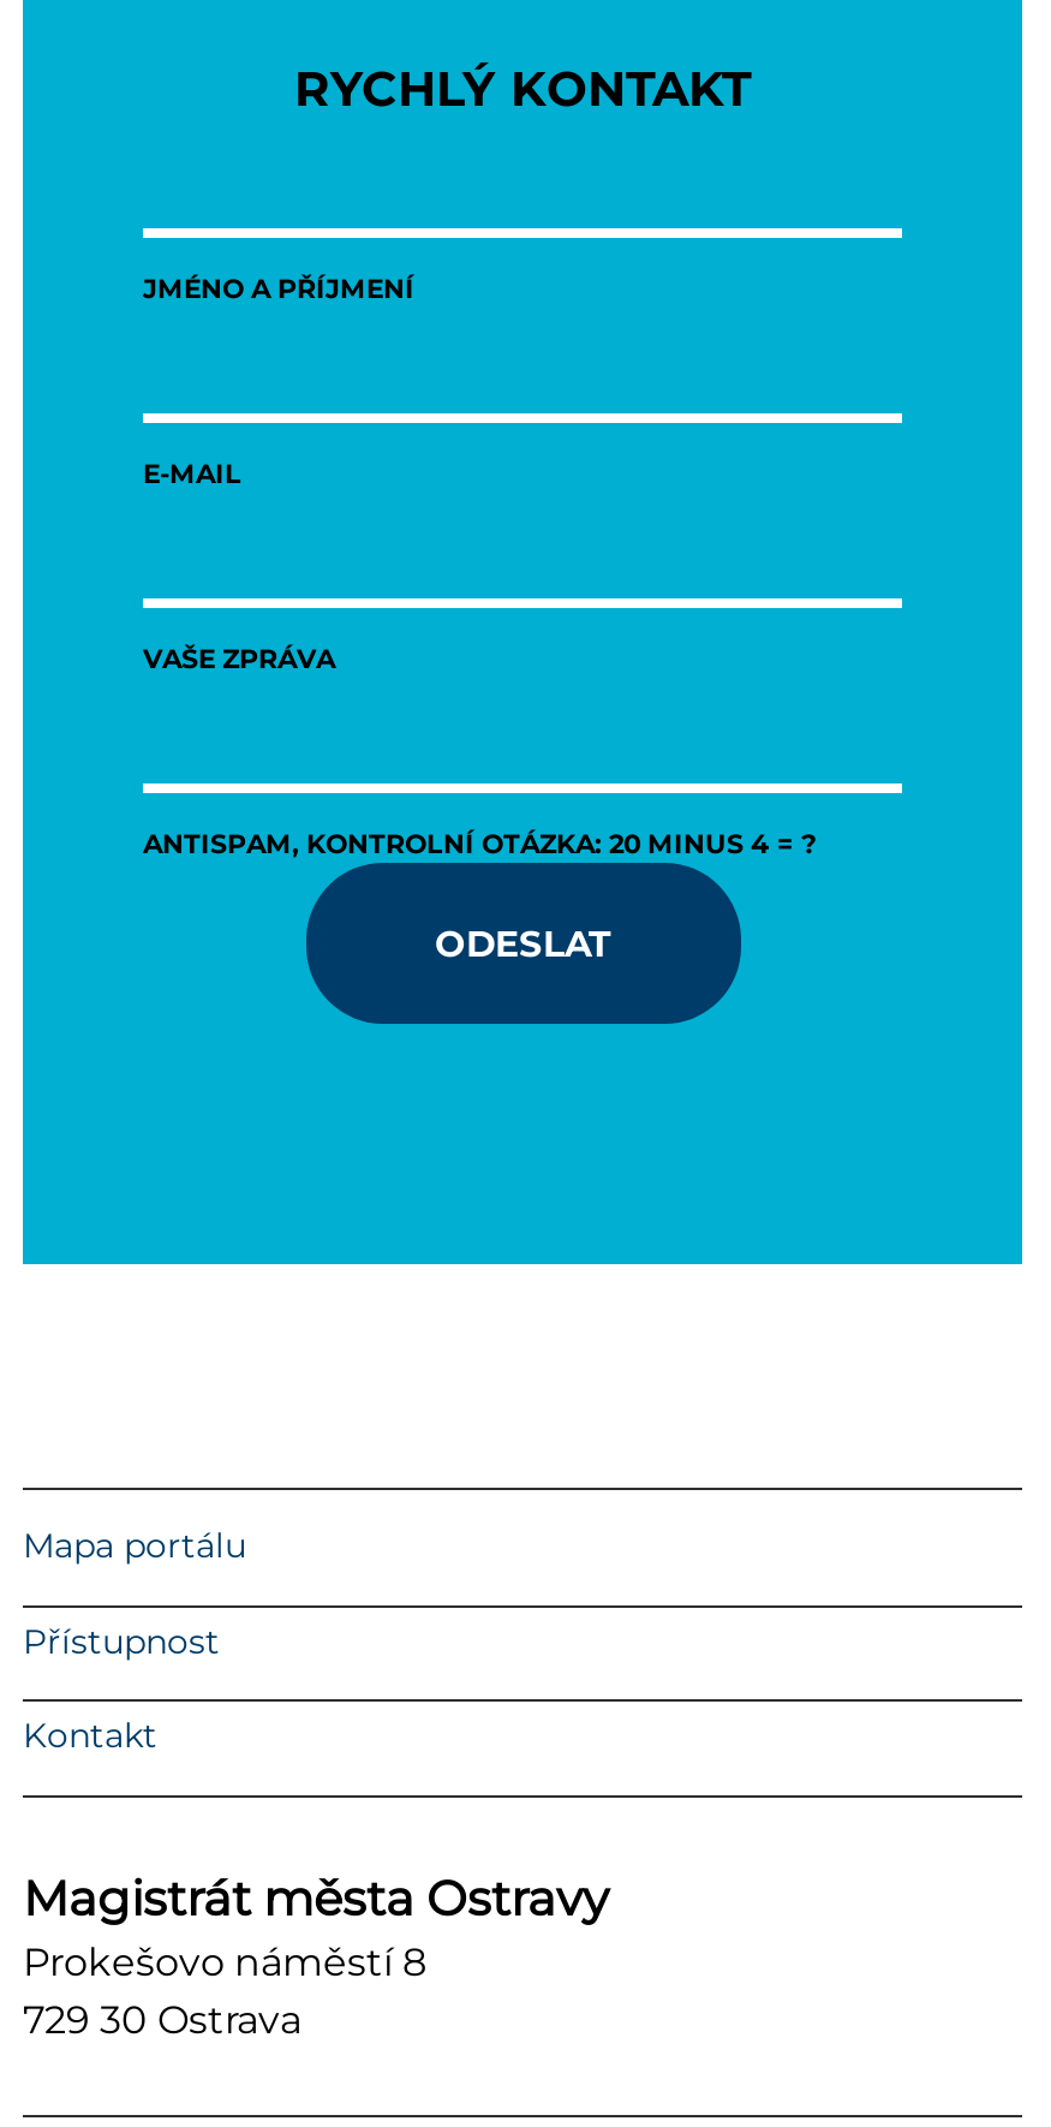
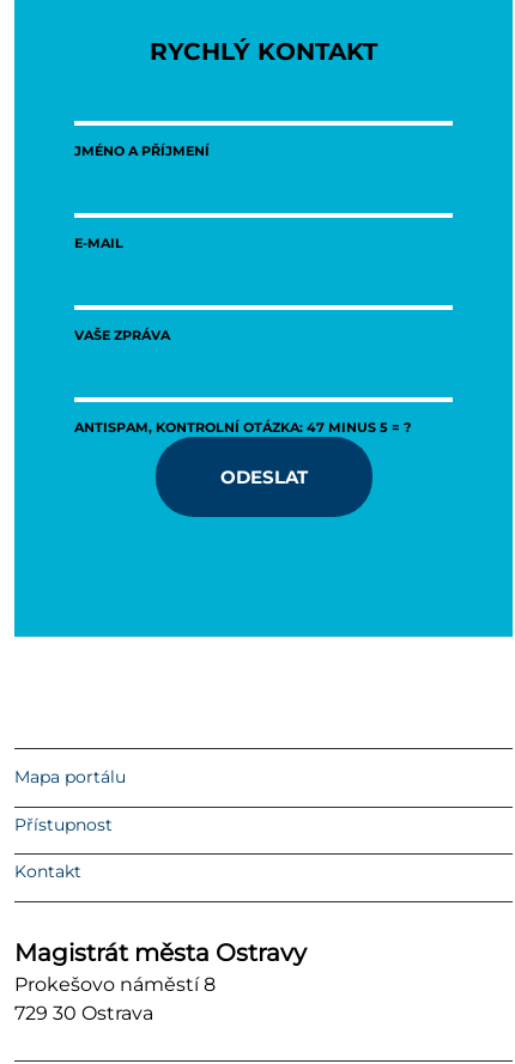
[143,825,816,861] ANTISPAM, KONTROLNÍ OTÁZKA: 20 MINUS 4 = ? -> [74,418,411,436] ANTISPAM, KONTROLNÍ OTÁZKA: 47 MINUS 5 = ?

